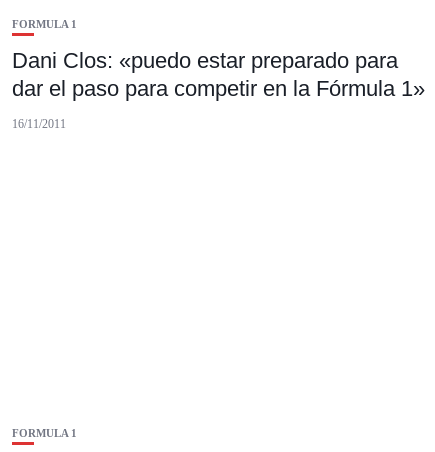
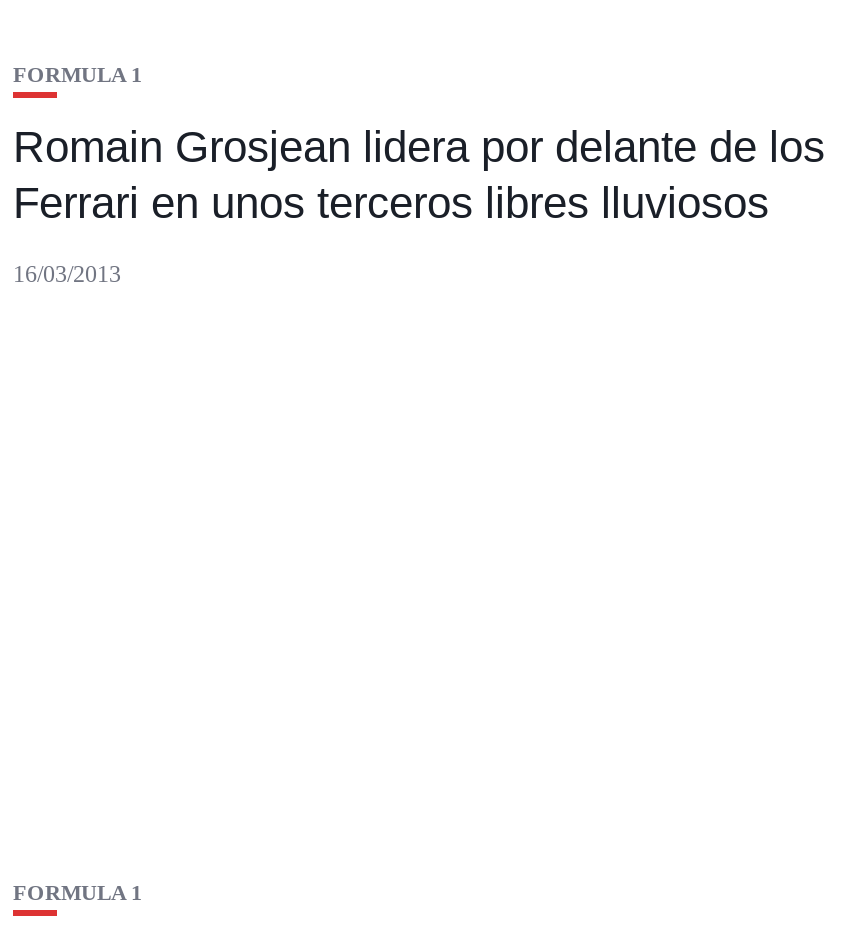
[12,48,425,101] Dani Clos: «puedo estar preparado para | dar el paso para competir en la Fórmula 1» -> [13,122,825,228] Romain Grosjean lidera por delante de los | Ferrari en unos terceros libres lluviosos
[12,117,66,131] 16/11/2011 -> [13,260,121,288] 16/03/2013

